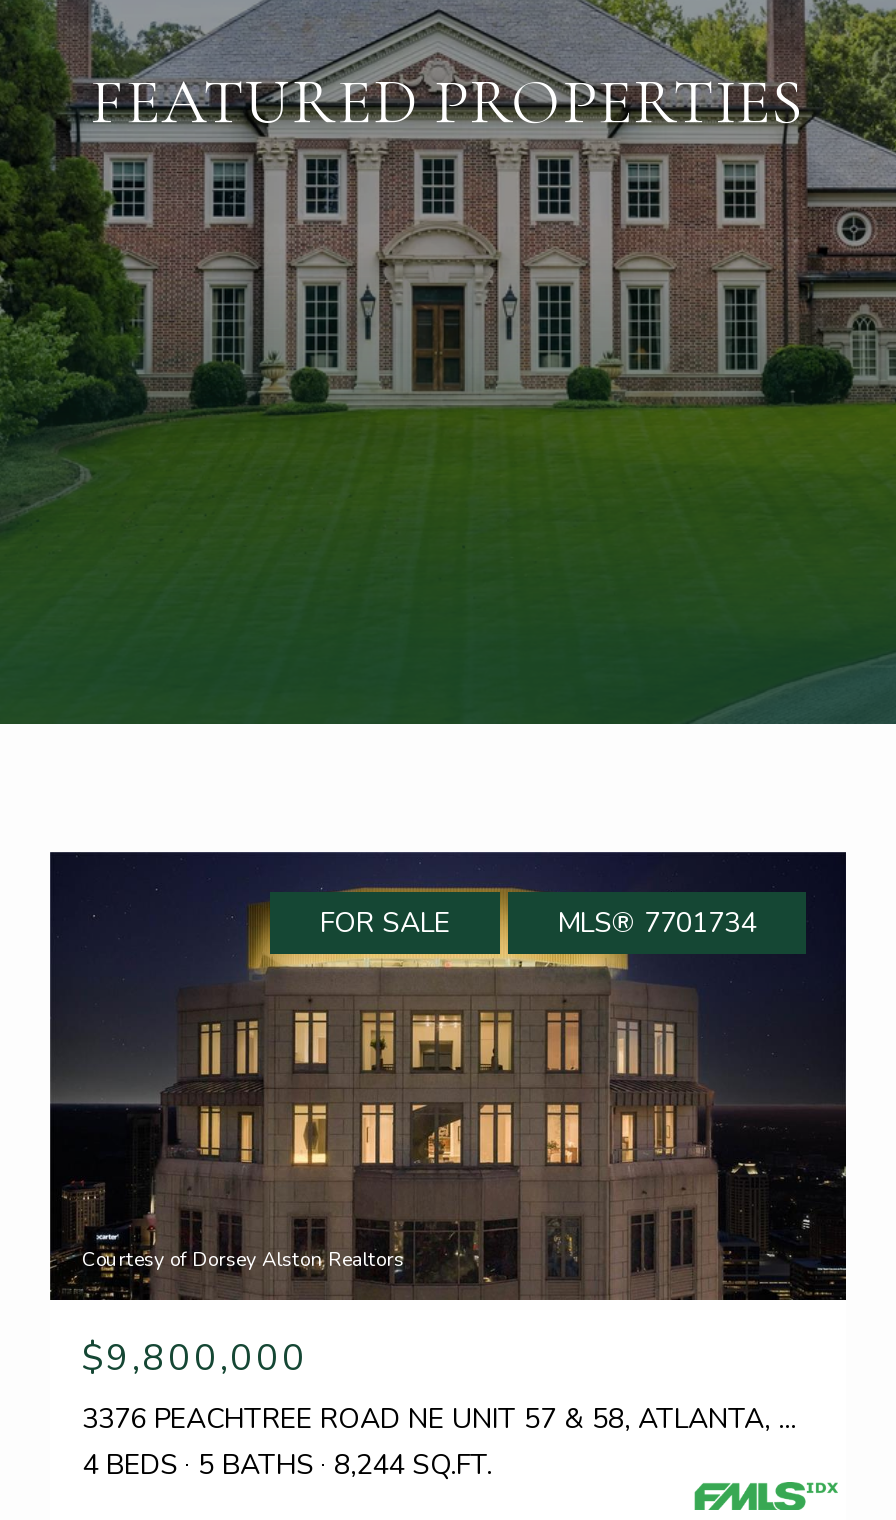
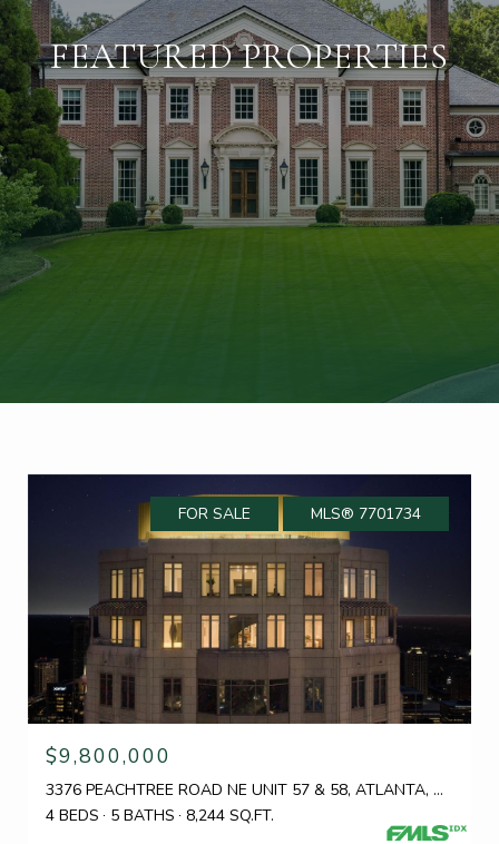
[82,1246,404,1274] Courtesy of Dorsey Alston Realtors -> none

